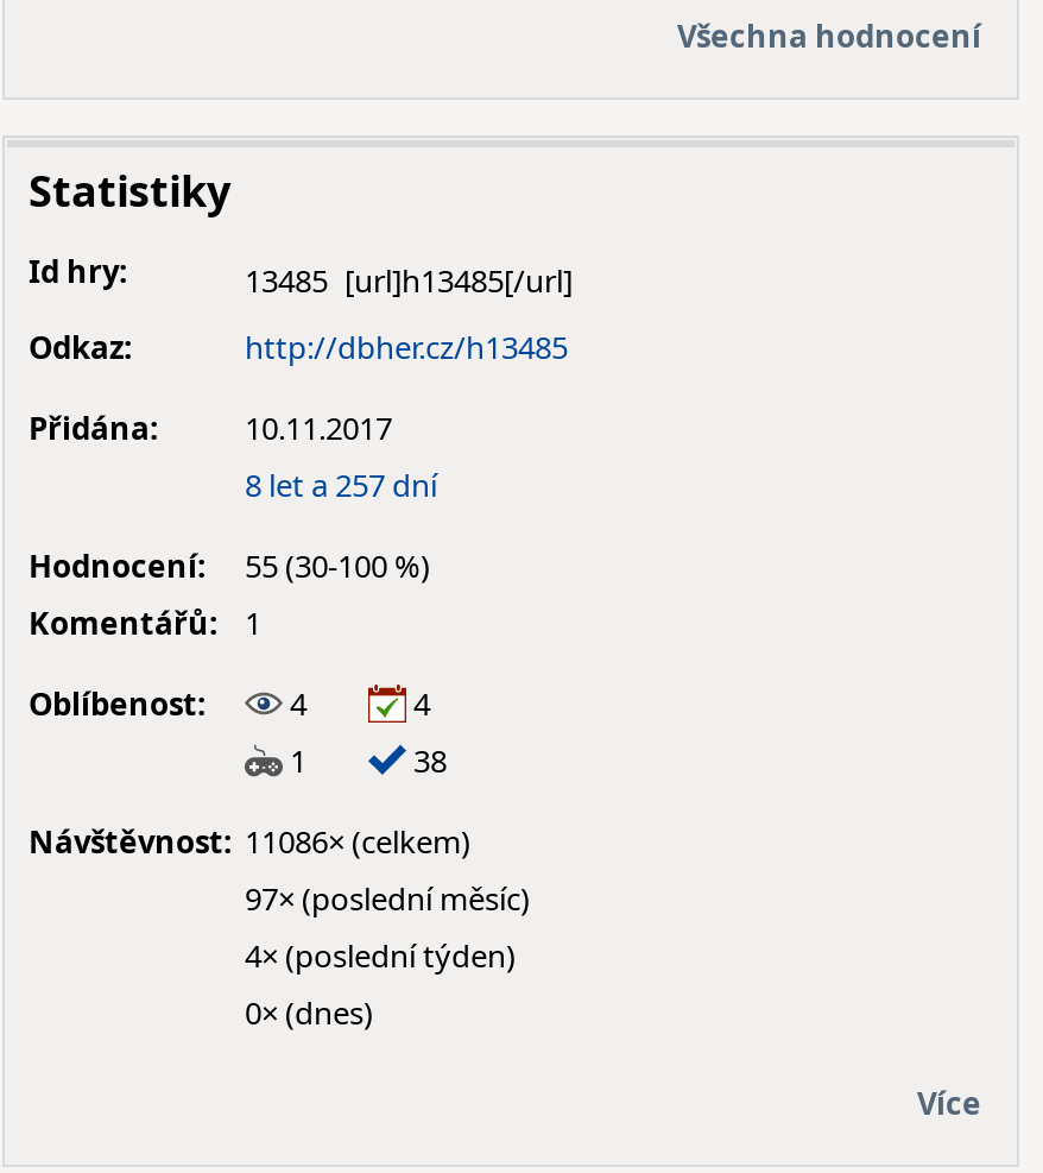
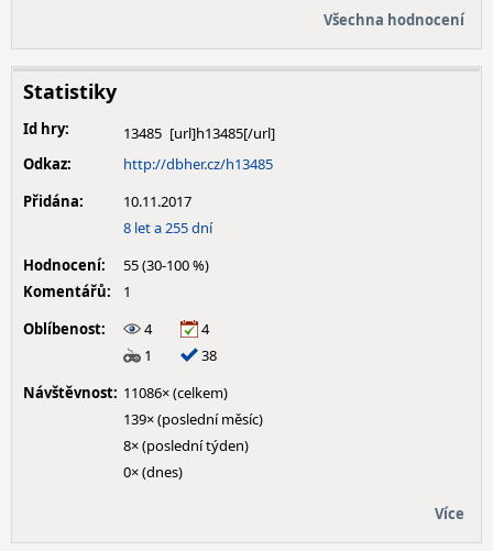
[245,463,437,506] 8 let a 257 dní -> [123,218,212,238] 8 let a 255 dní
[245,877,530,920] 97× (poslední měsíc) -> [123,409,263,429] 139× (poslední měsíc)
[245,934,516,977] 4× (poslední týden) -> [123,436,249,455] 8× (poslední týden)

